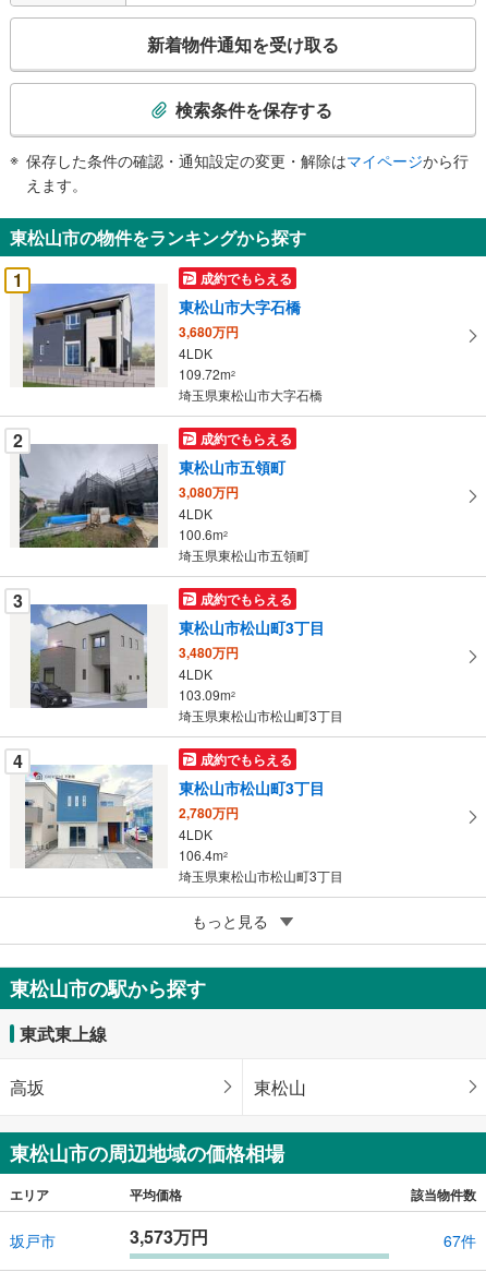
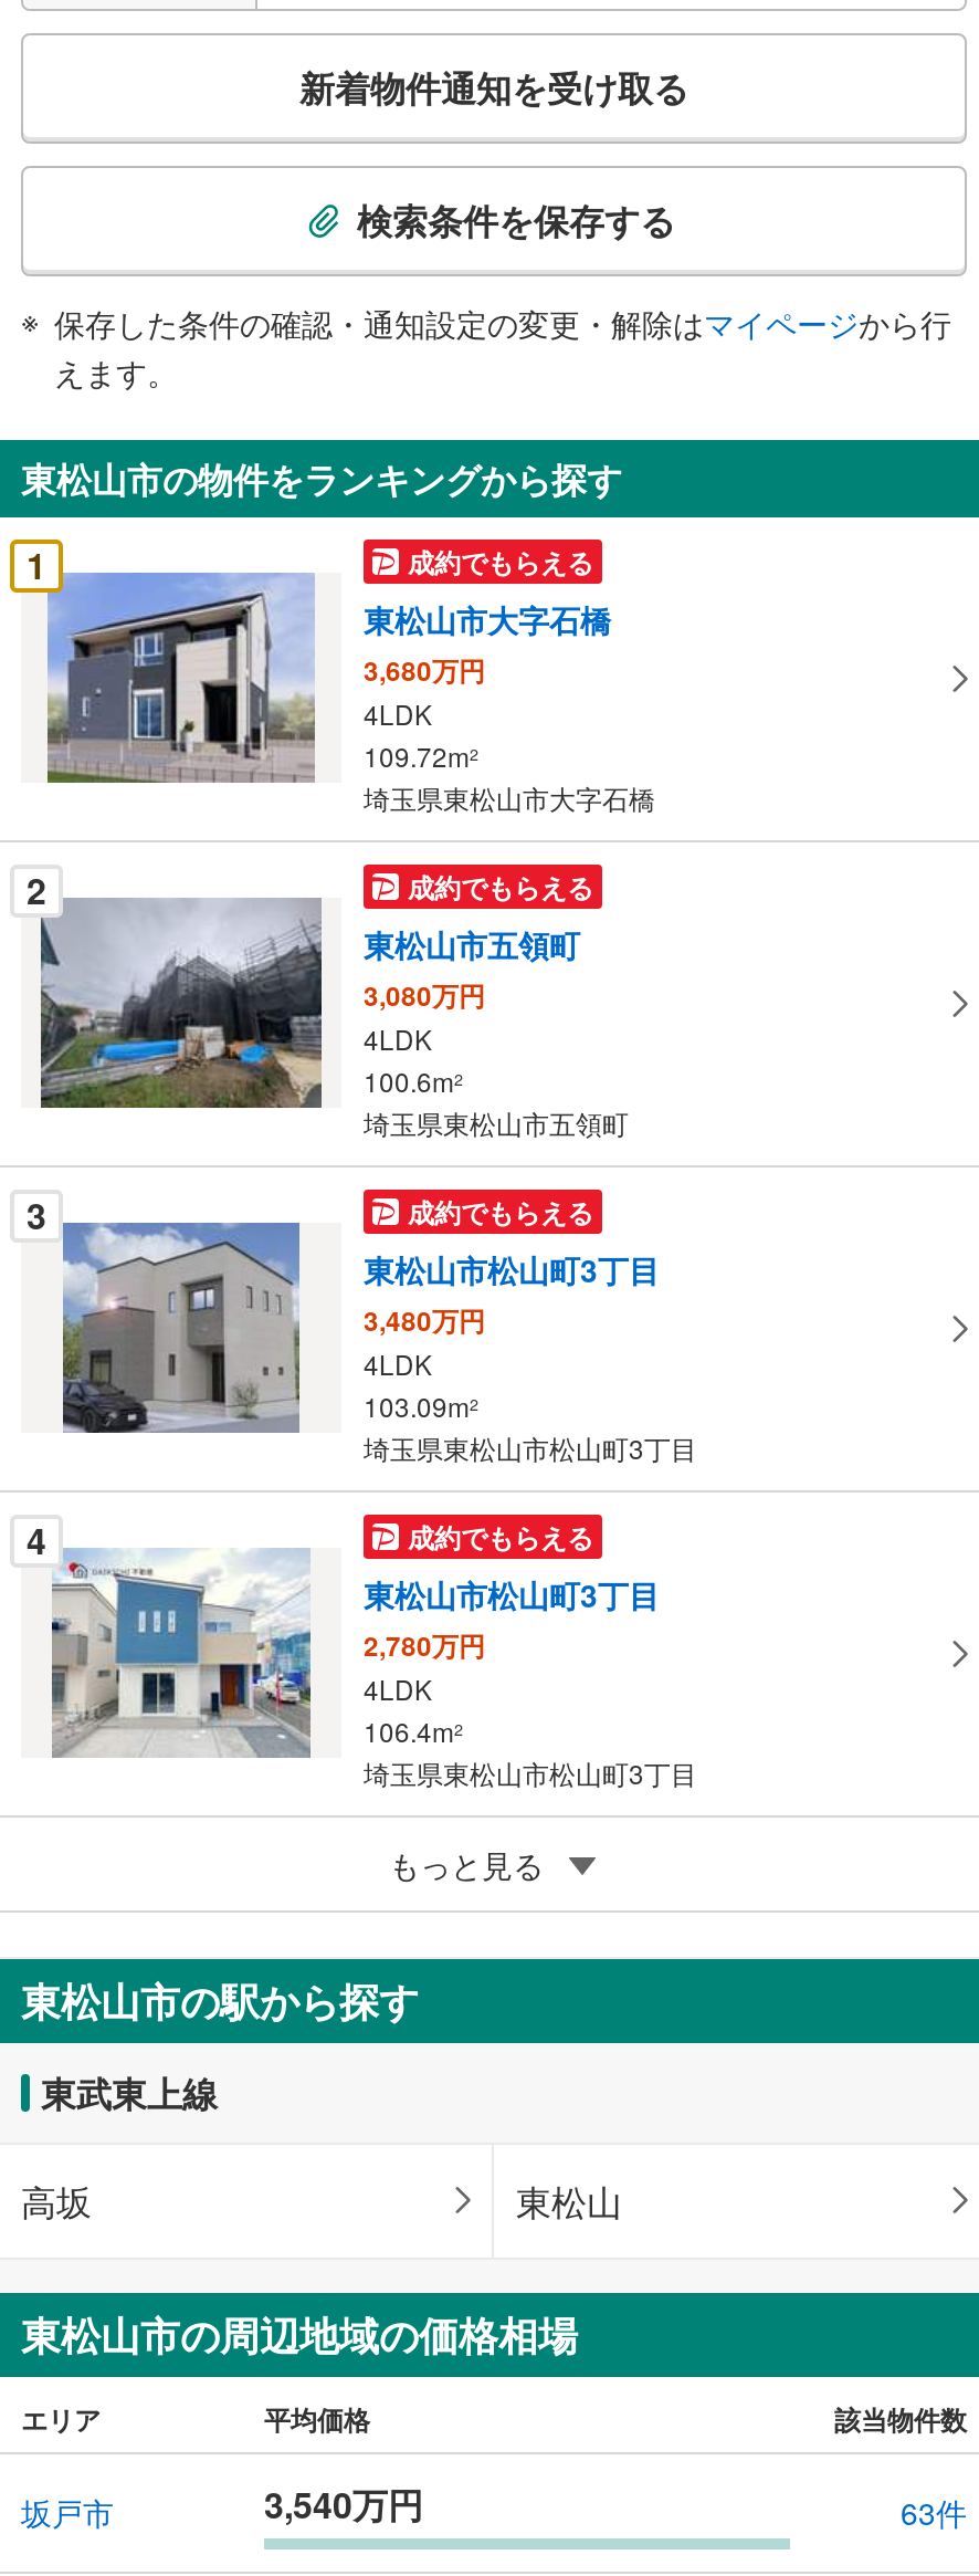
[130,1224,208,1249] 3,573万円 -> [264,2478,423,2529] 3,540万円
[444,1230,476,1252] 67件 -> [901,2490,967,2535] 63件

